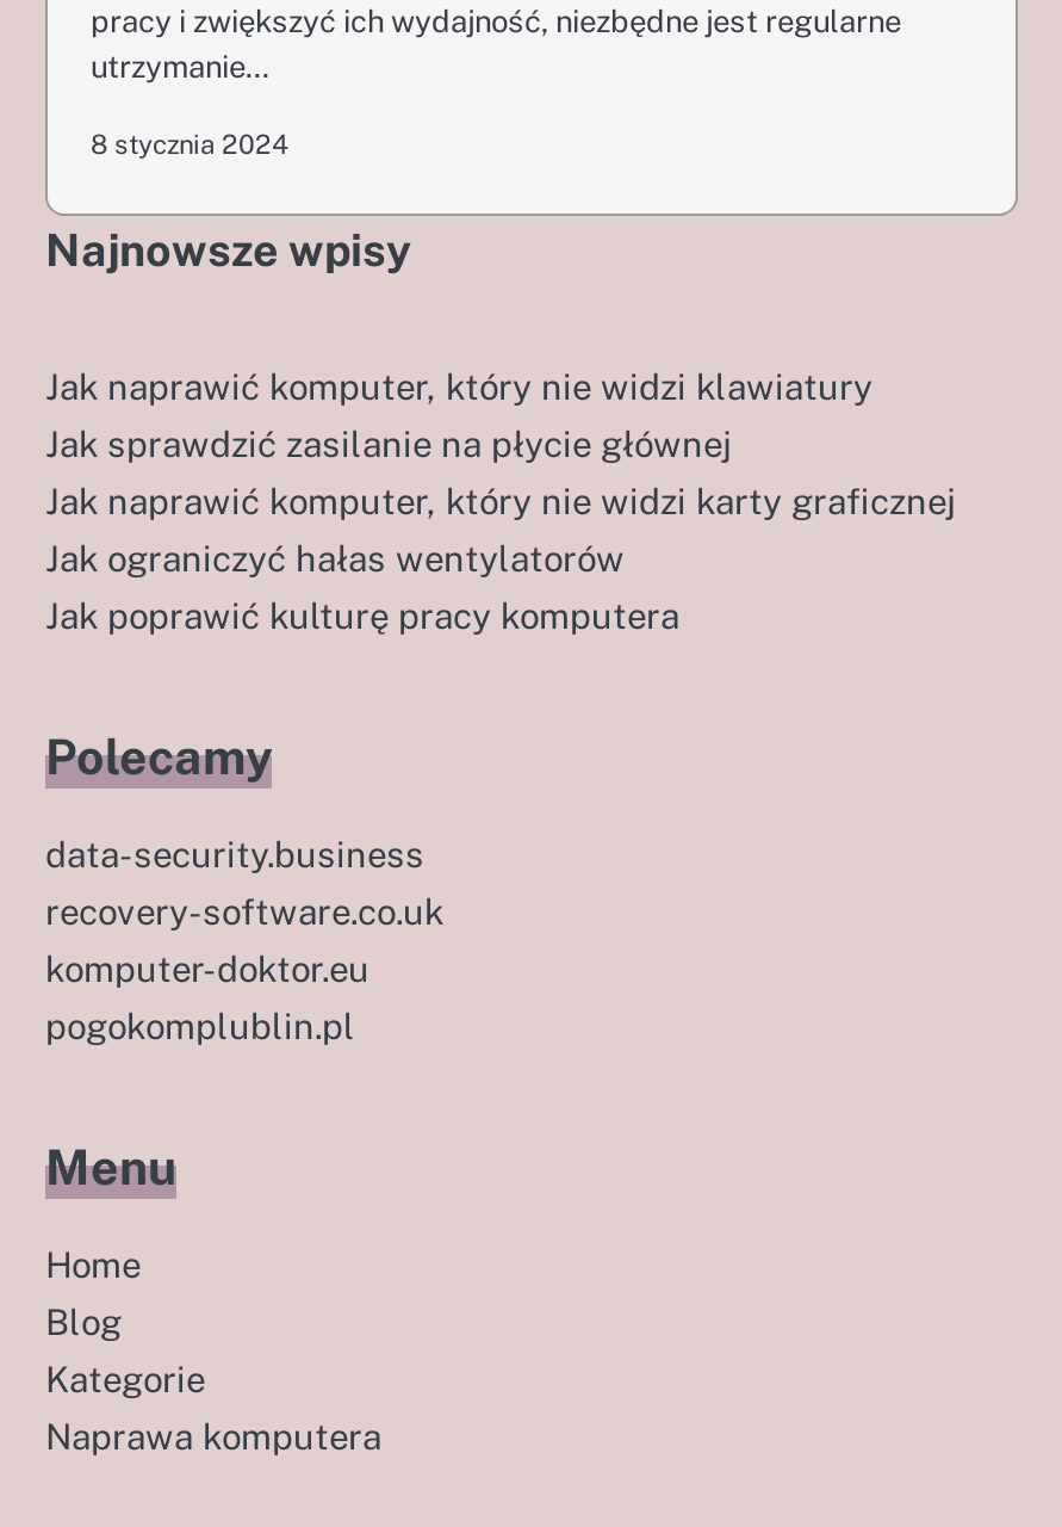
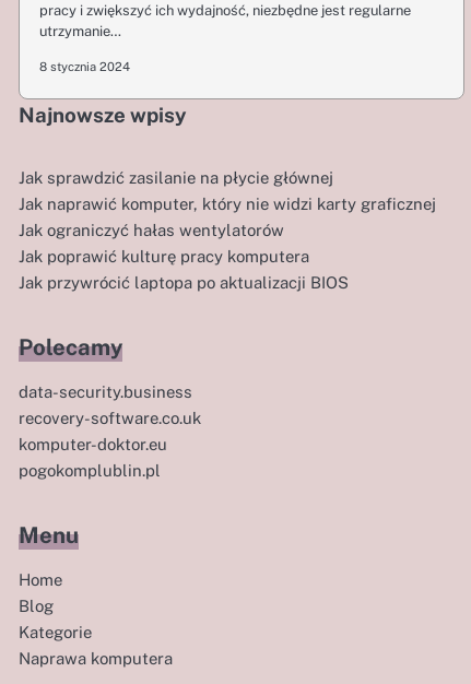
[45,367,872,407] Jak naprawić komputer, który nie widzi klawiatury -> none
moved [45,424,956,636] -> [19,168,436,265]: Jak sprawdzić zasilanie na płycie głównej | Jak naprawić komputer, który nie widzi karty graficznej | Jak ograniczyć hałas wentylatorów | Jak poprawić kulturę pracy komputera
none -> [19,273,349,291] Jak przywrócić laptopa po aktualizacji BIOS

